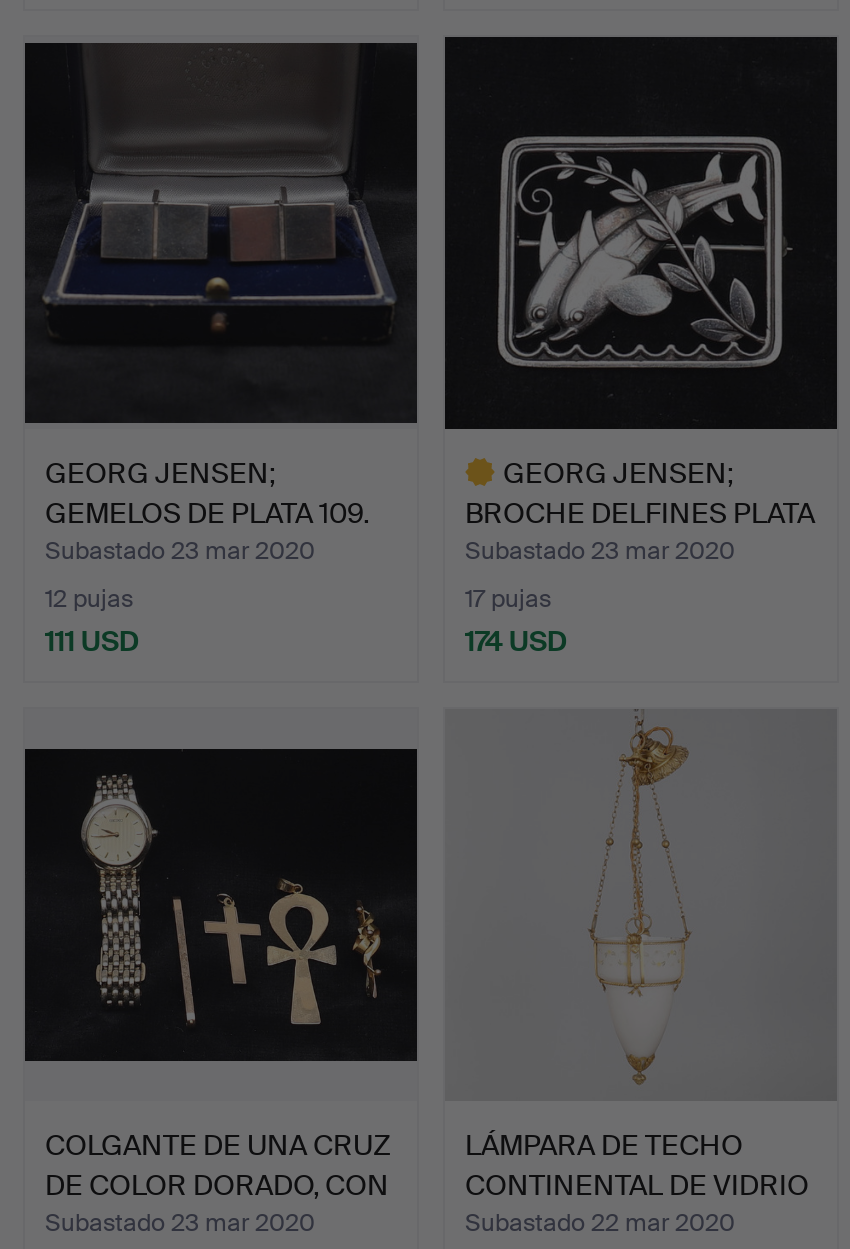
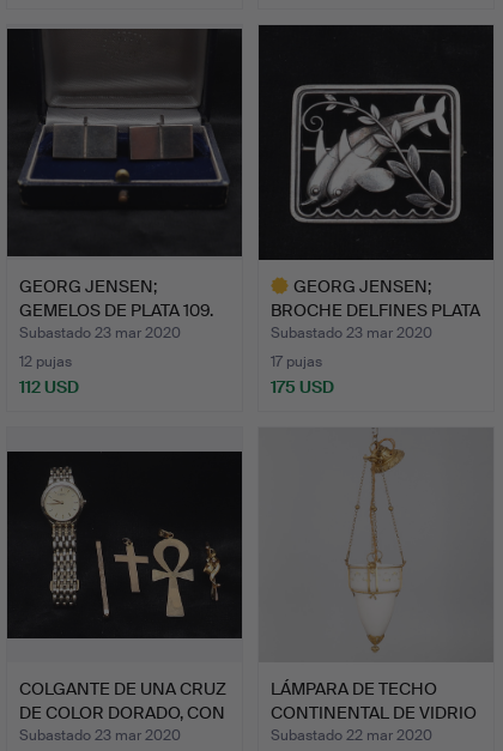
[45,623,139,659] 111 USD -> [19,376,79,398] 112 USD
[465,623,567,659] 174 USD -> [271,376,334,398] 175 USD

